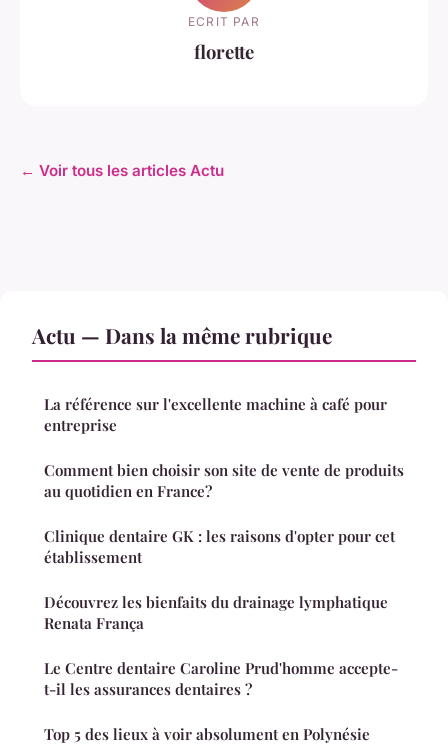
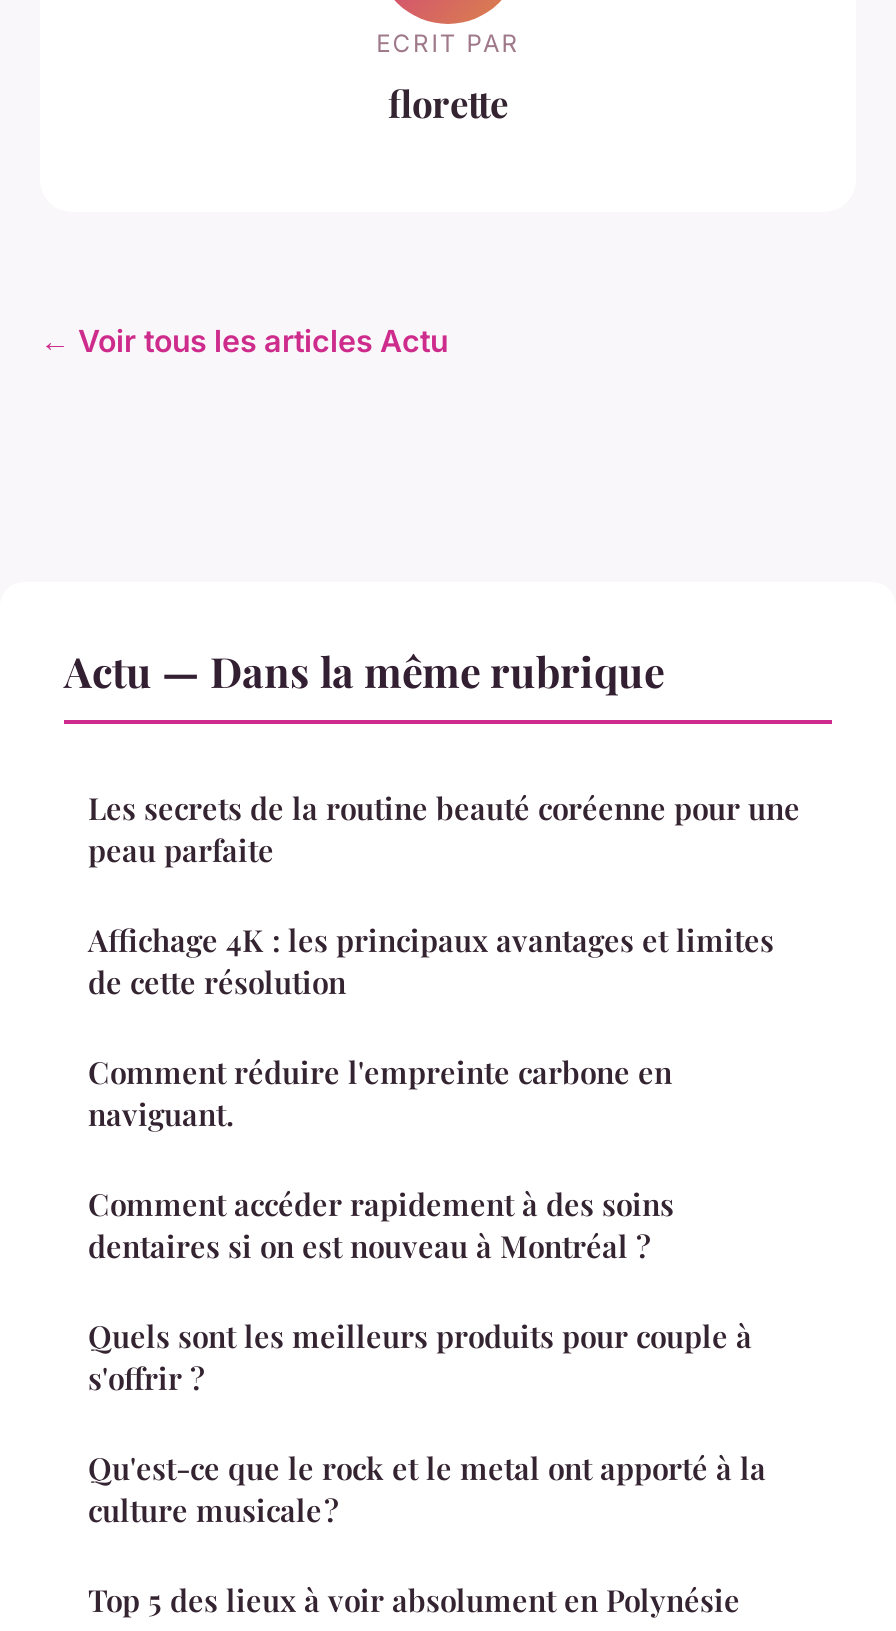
[44,394,404,699] La référence sur l'excellente machine à café pour | entreprise | Comment bien choisir son site de vente de produits | au quotidien en France? | Clinique dentaire GK : les raisons d'opter pour cet | établissement | Découvrez les bienfaits du drainage lymphatique | Renata França | Le Centre dentaire Caroline Prud'homme accepte- | t-il les assurances dentaires ? -> [88,787,800,1529] Les secrets de la routine beauté coréenne pour une | peau parfaite | Affichage 4K : les principaux avantages et limites | de cette résolution | Comment réduire l'empreinte carbone en | naviguant. | Comment accéder rapidement à des soins | dentaires si on est nouveau à Montréal ? | Quels sont les meilleurs produits pour couple à | s'offrir ? | Qu'est-ce que le rock et le metal ont apporté à la | culture musicale ?

